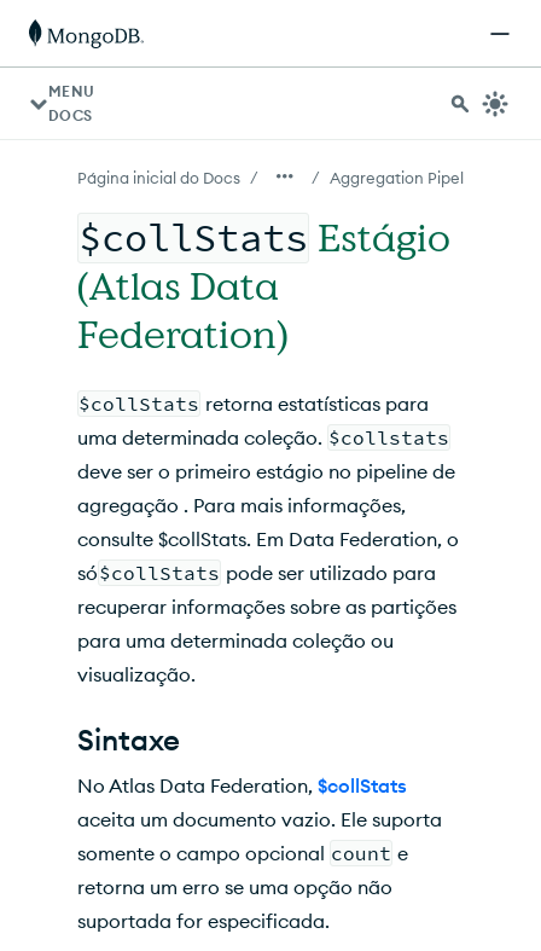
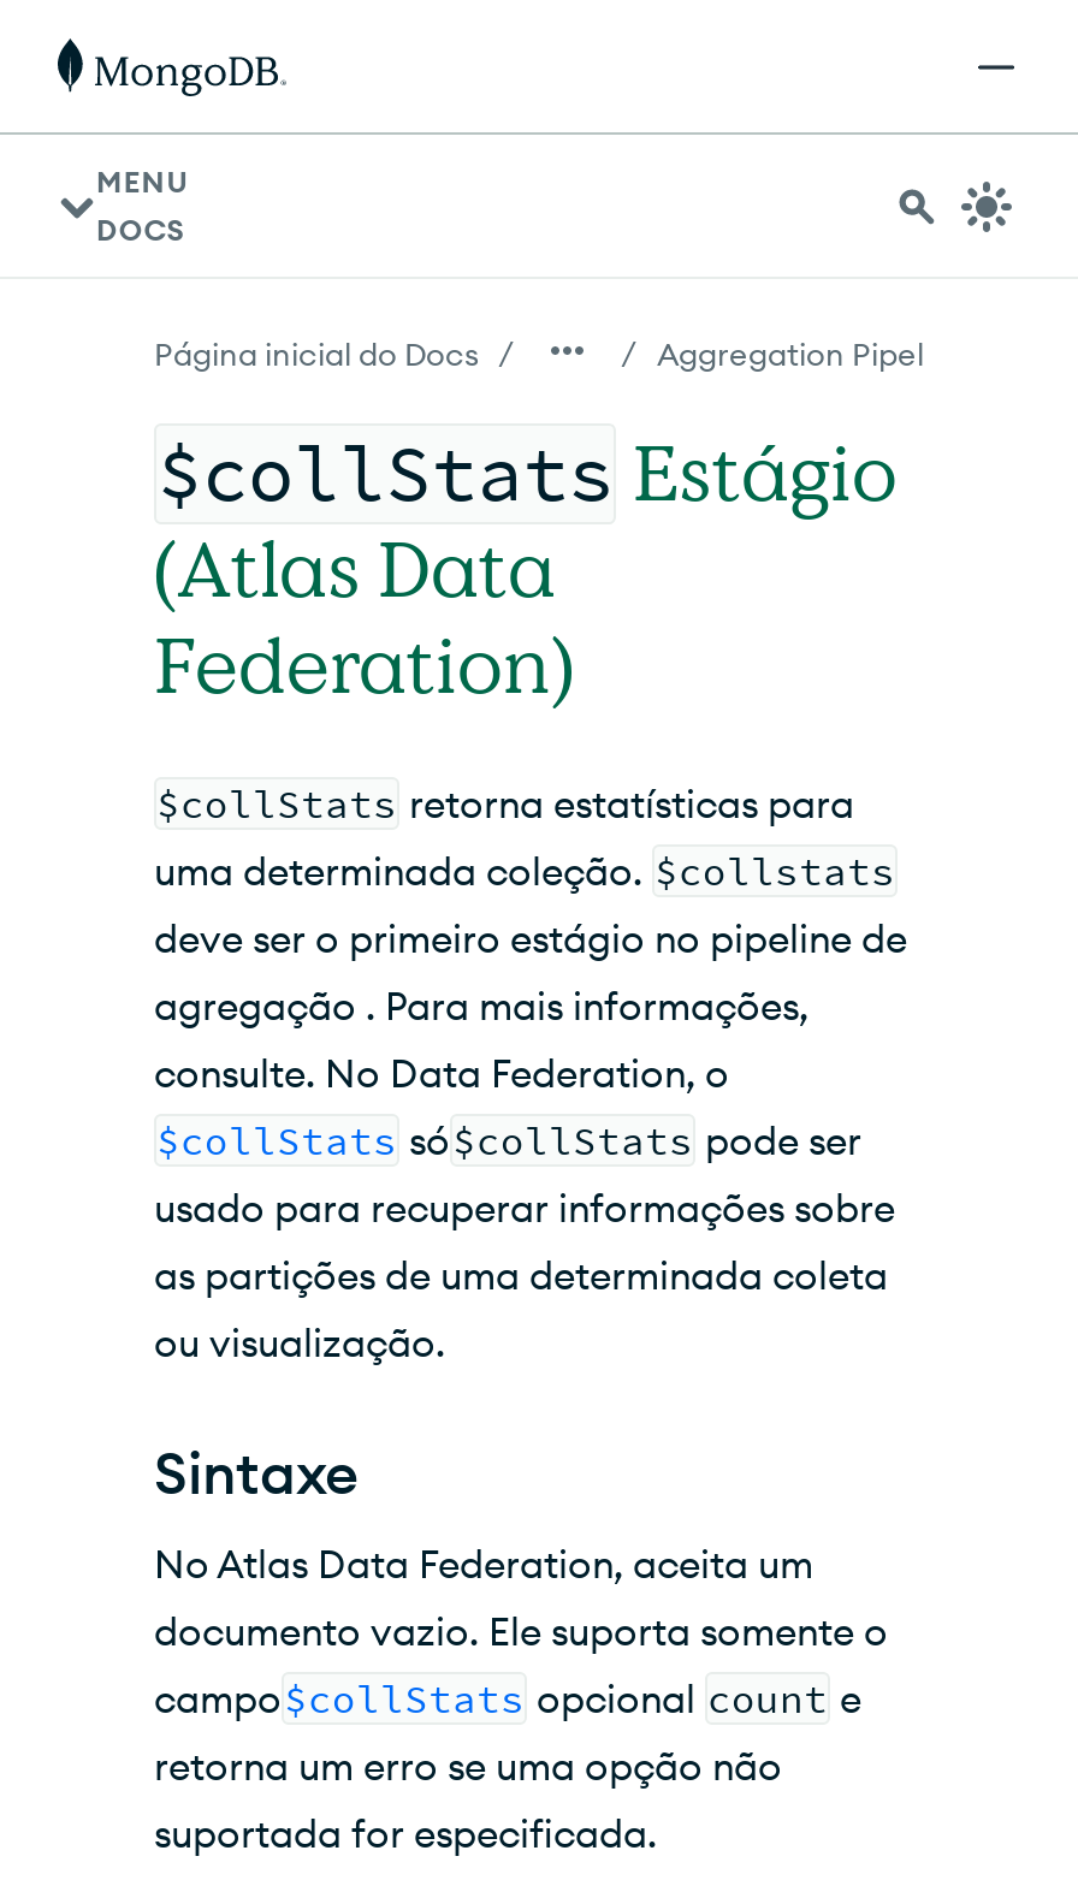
[77,527,459,686] consulte $collStats. Em Data Federation, o | só$collStats pode ser utilizado para | recuperar informações sobre as partições | para uma determinada coleção ou | visualização. -> [154,1049,895,1366] consulte. No Data Federation, o | $collStats só $collStats pode ser | usado para recuperar informações sobre | as partições de uma determinada coleta | ou visualização.
[77,773,442,865] No Atlas Data Federation, $collStats | aceita um documento vazio. Ele suporta | somente o campo opcional count e -> [154,1540,888,1722] No Atlas Data Federation, aceita um | documento vazio. Ele suporta somente o | campo $collStats opcional count e

